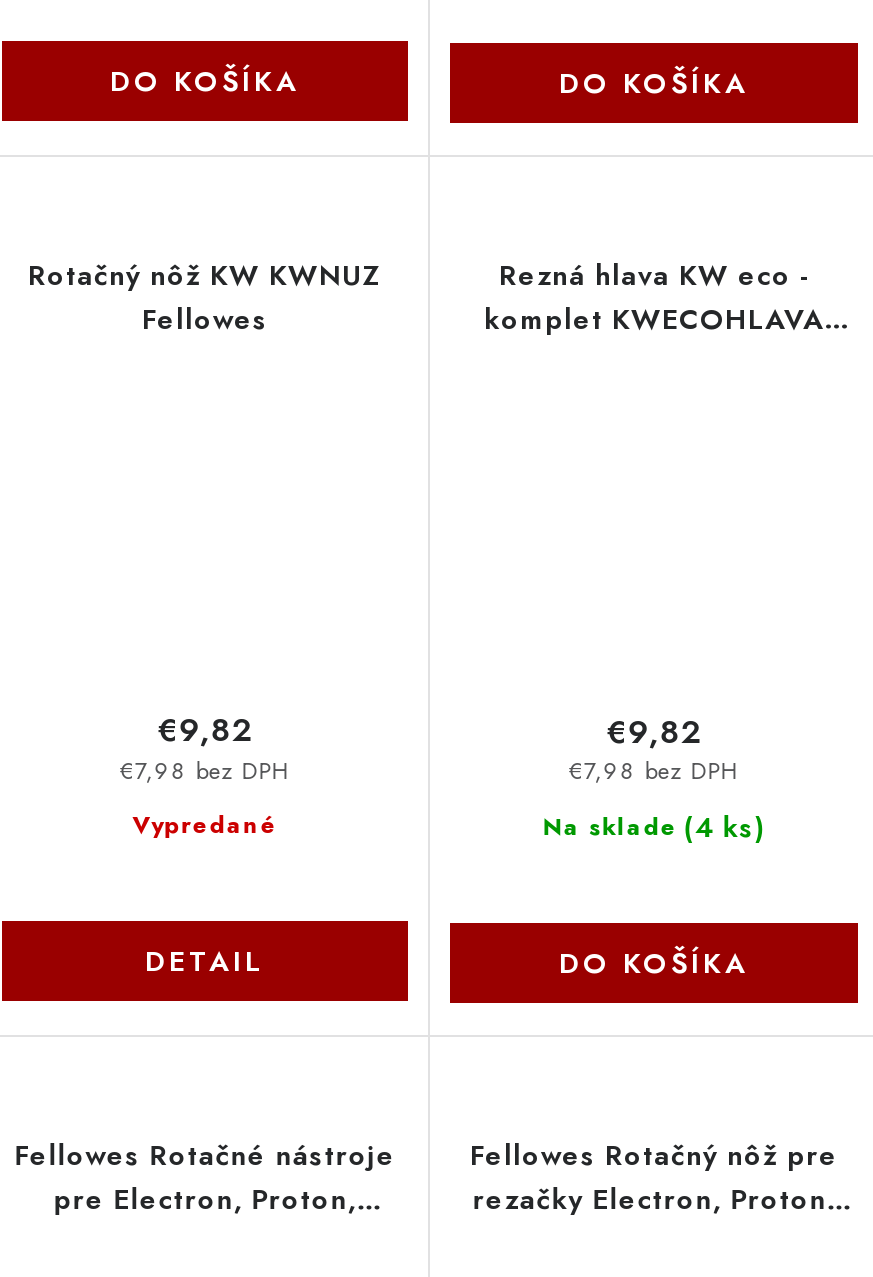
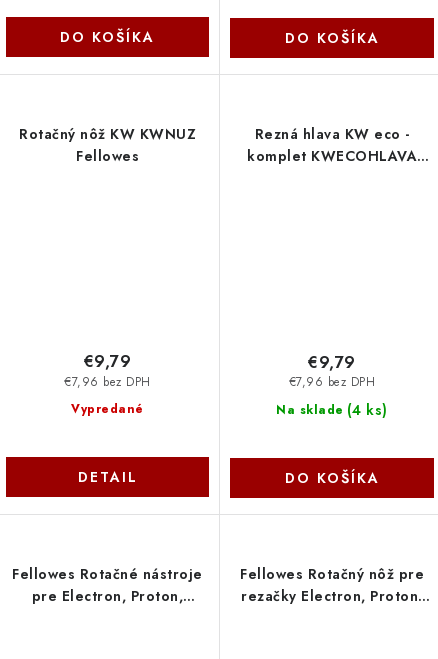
[158,707,252,753] €9,82 -> [84,350,131,373] €9,79
[606,709,702,755] €9,82 -> [308,351,356,374] €9,79
[120,754,290,786] €7,98 bez DPH -> [64,374,151,390] €7,96 bez DPH
[568,756,740,788] €7,98 bez DPH -> [289,374,375,390] €7,96 bez DPH

